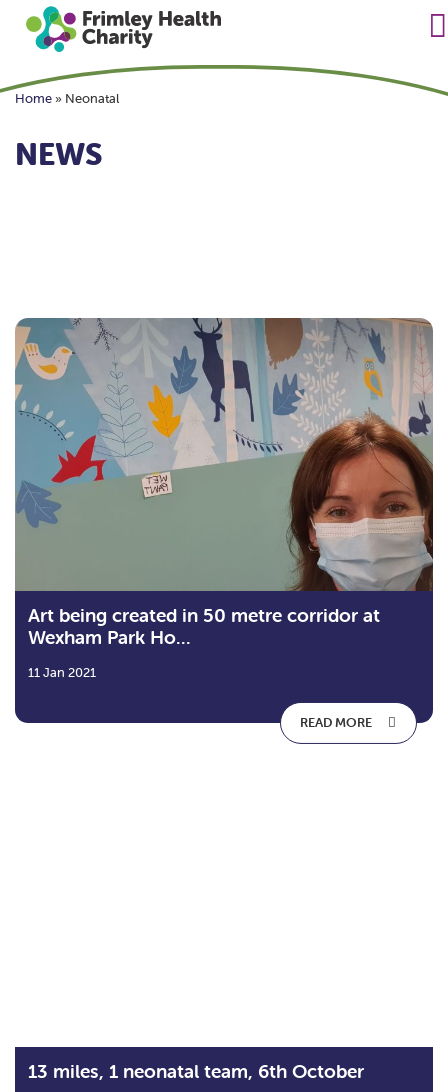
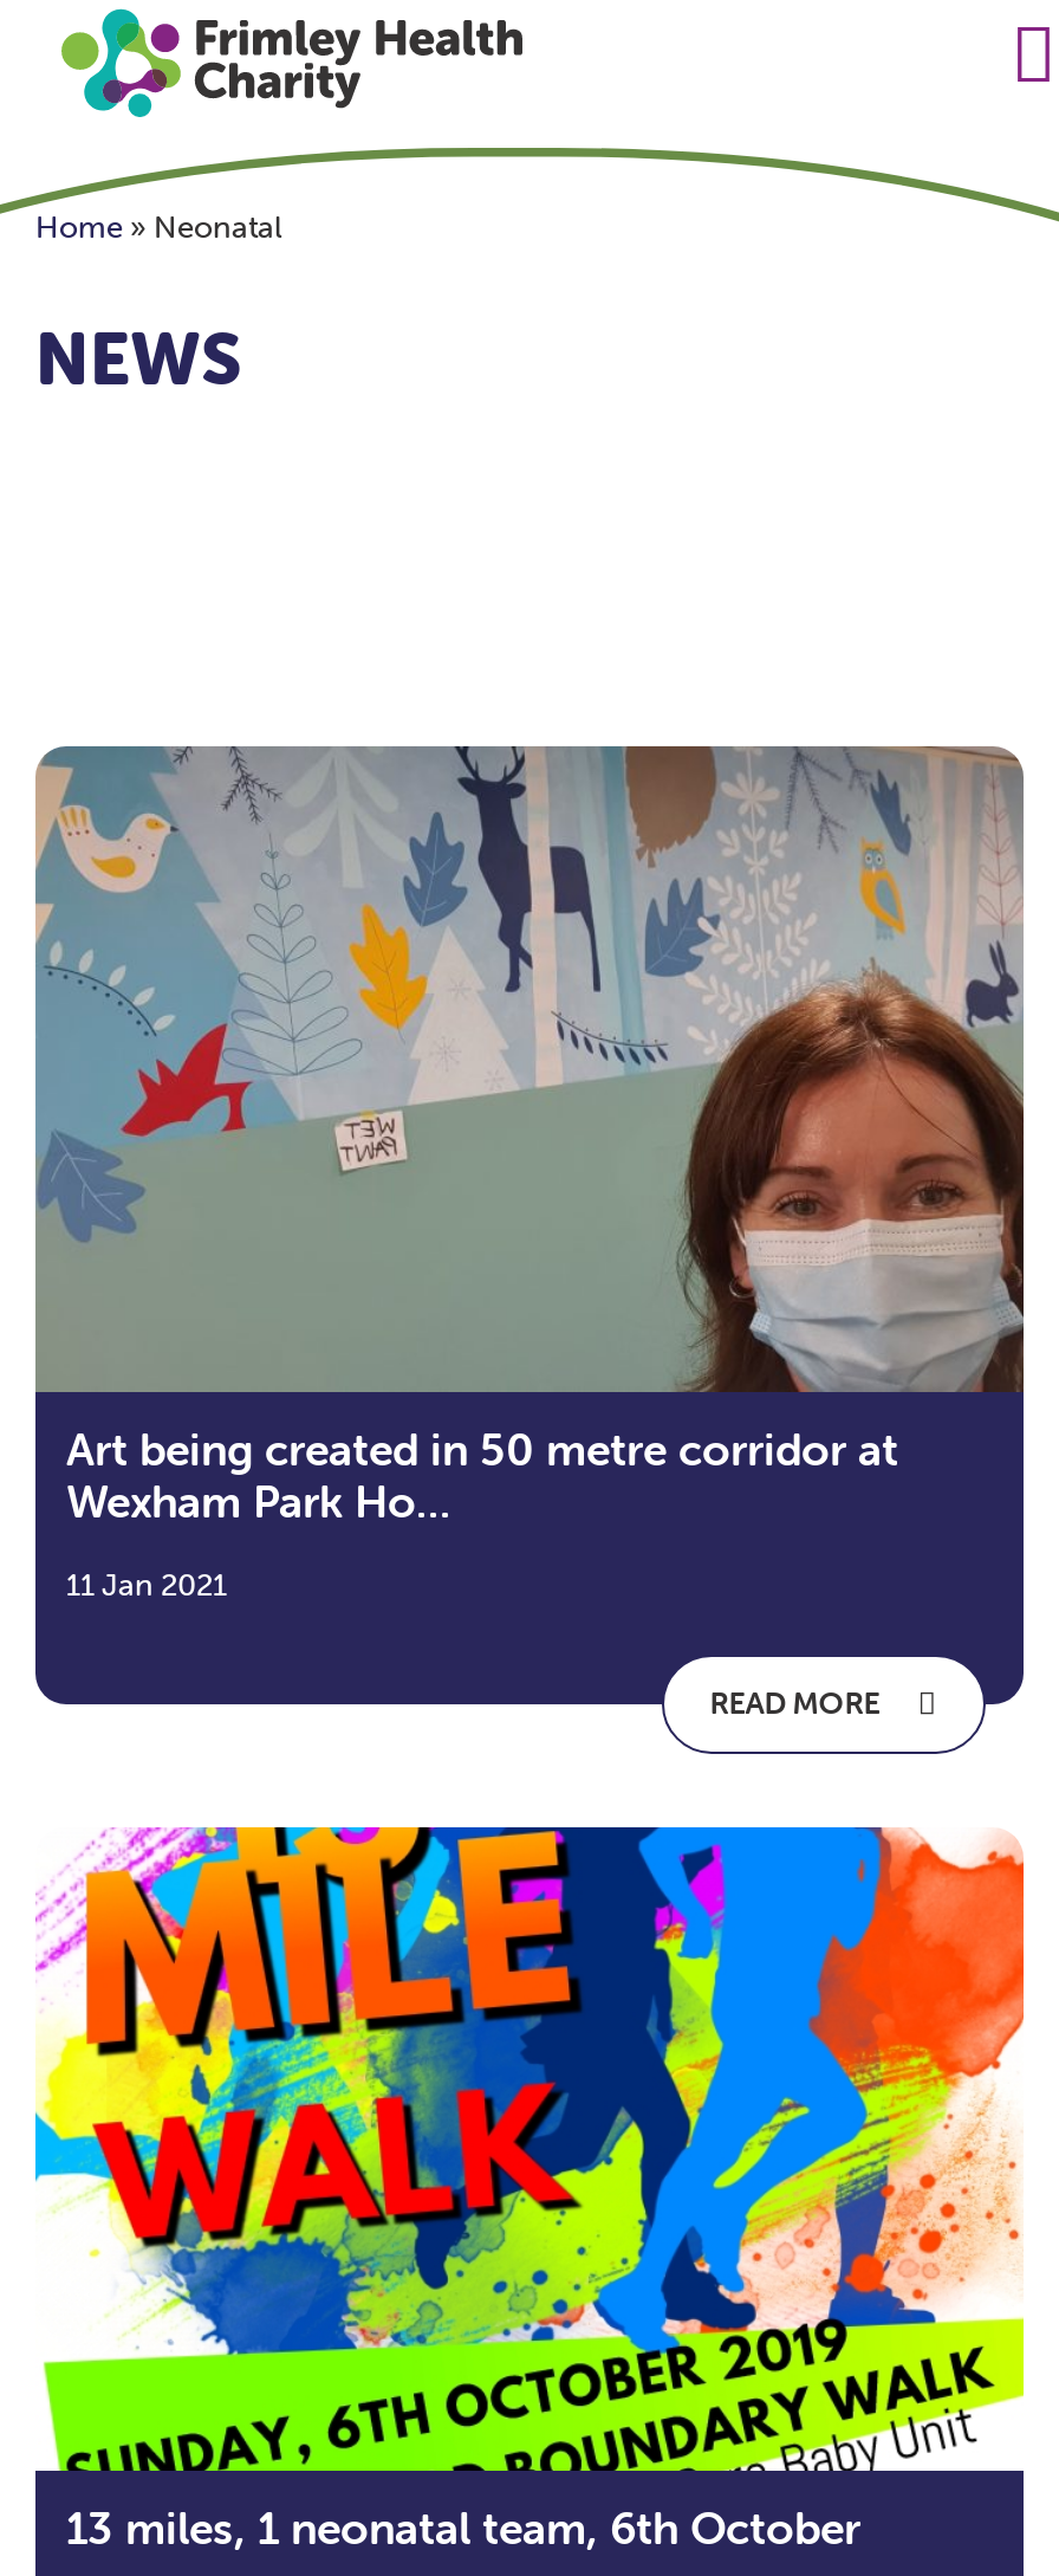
none -> [33,1825,1026,2473] [image]

